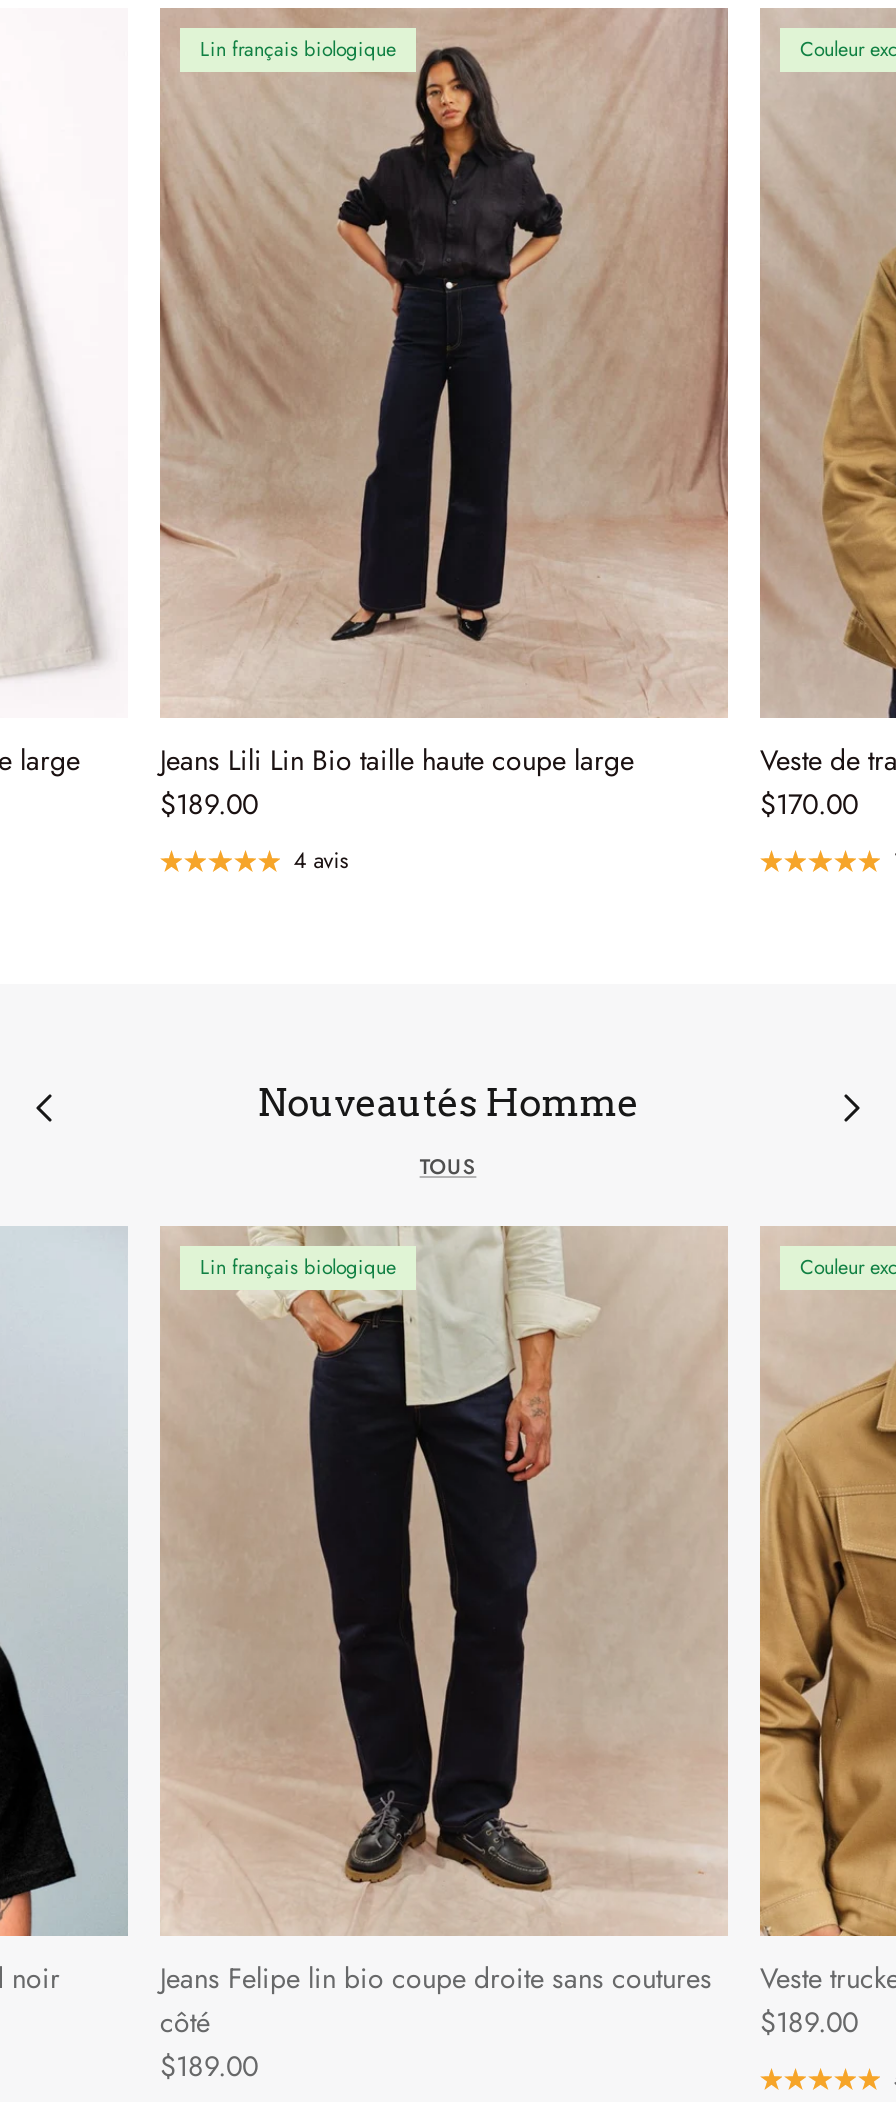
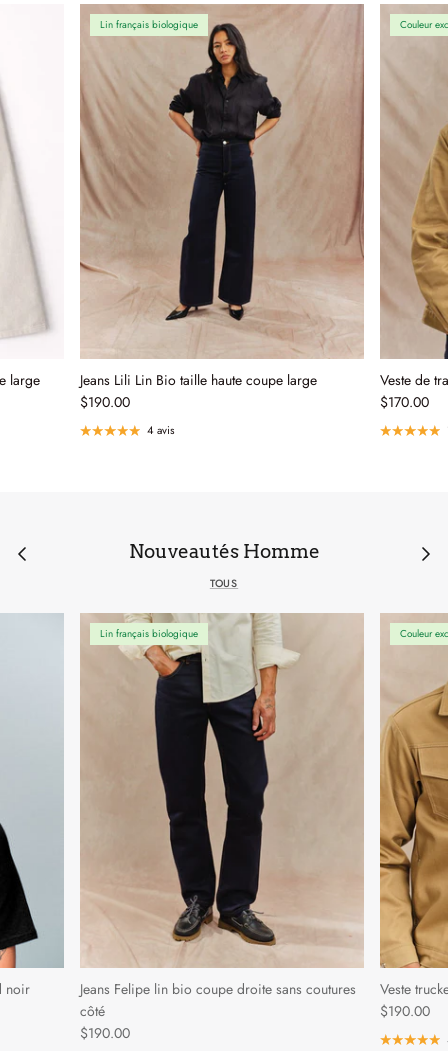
[160,784,258,824] $189.00 -> [80,392,130,412] $190.00
[760,2002,858,2042] $189.00 -> [380,1001,430,1021] $190.00
[160,2046,258,2086] $189.00 -> [80,1023,130,1043] $190.00

